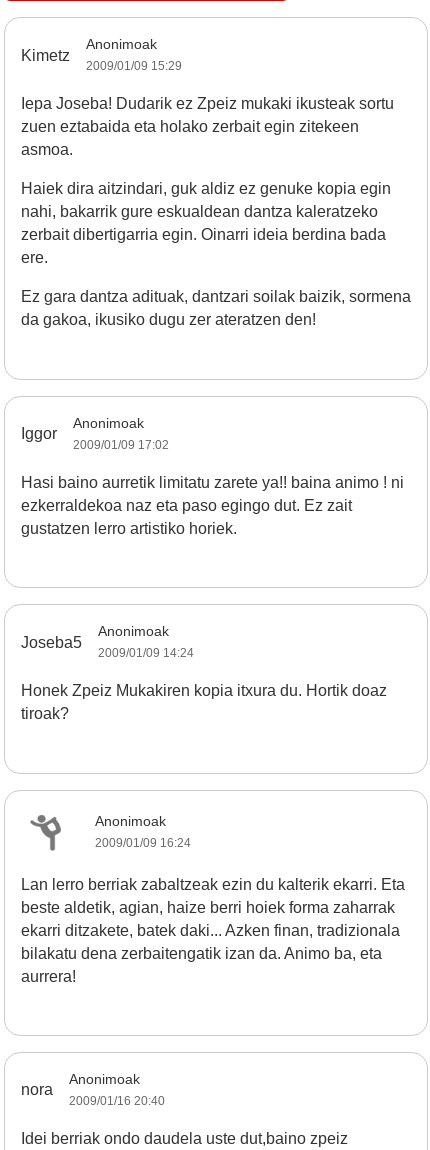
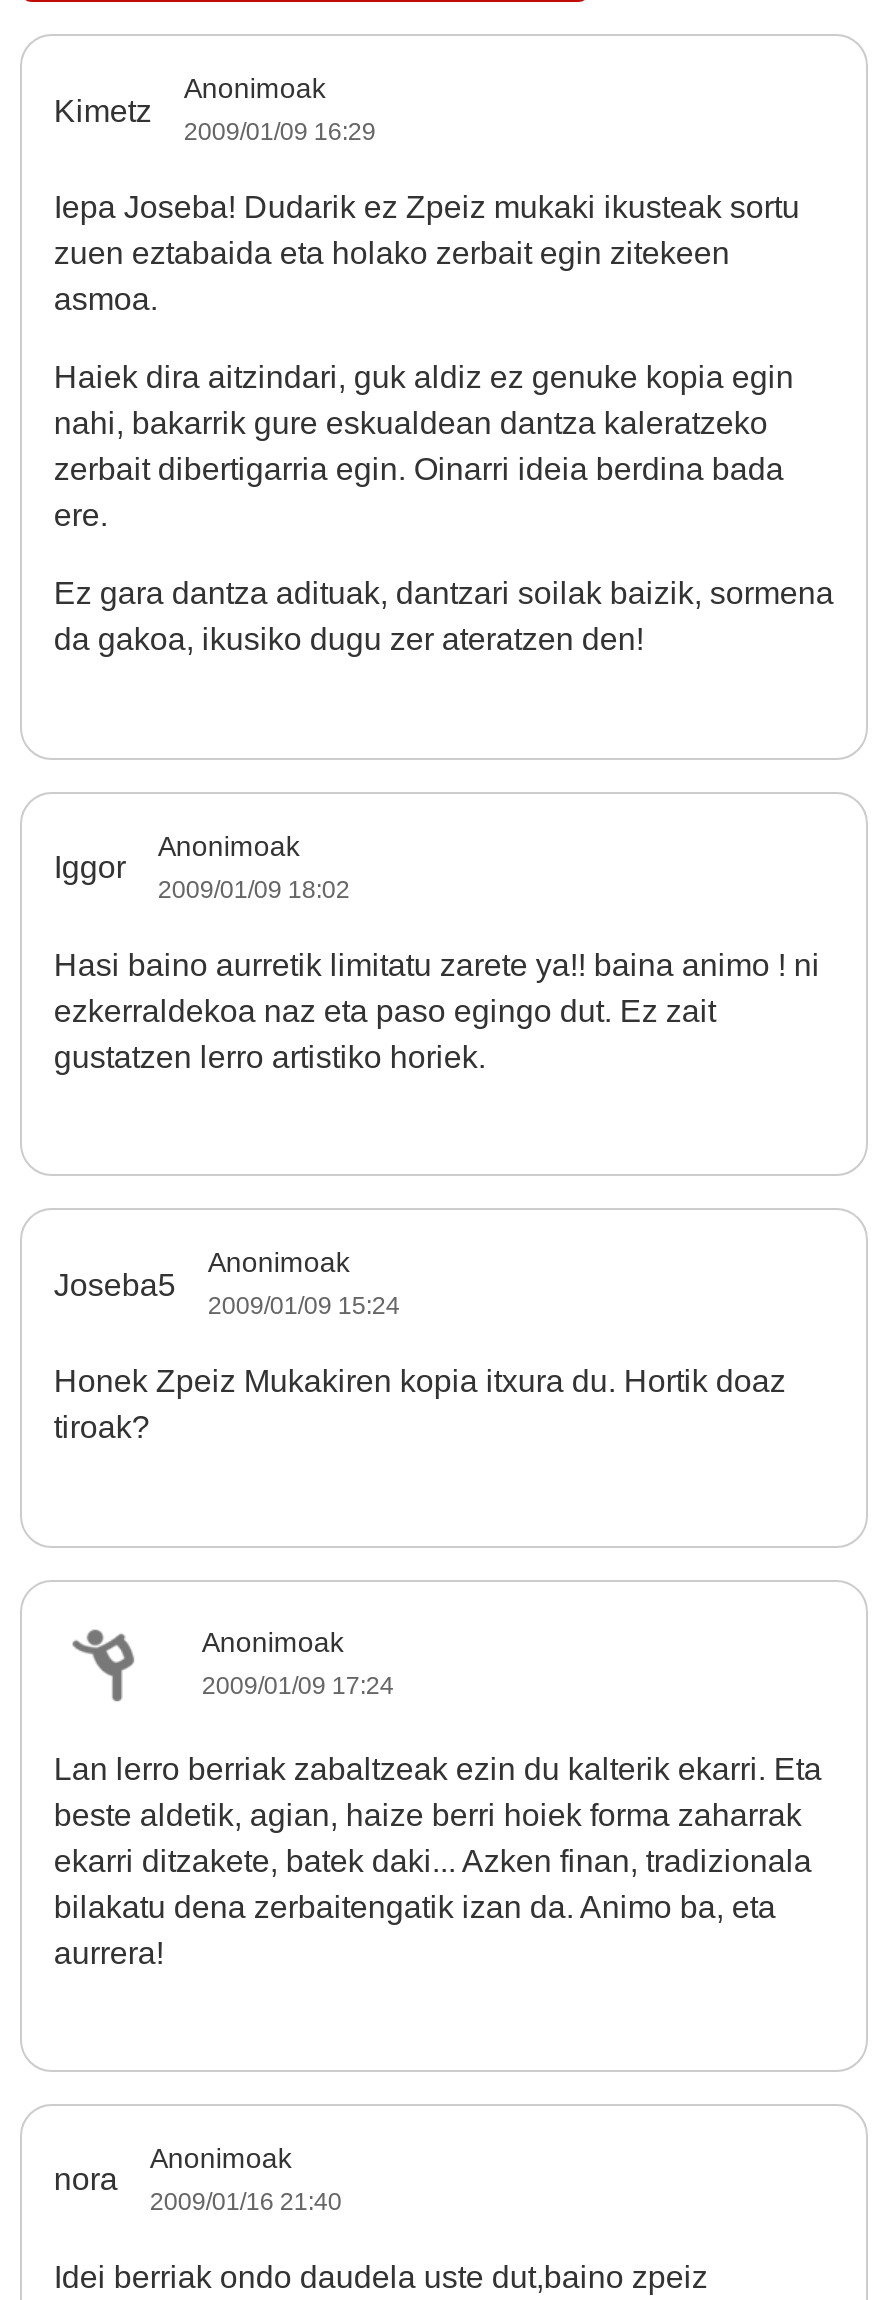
[86,59,182,73] 2009/01/09 15:29 -> [184,118,376,146] 2009/01/09 16:29
[73,437,169,451] 2009/01/09 17:02 -> [158,875,350,903] 2009/01/09 18:02
[98,646,194,660] 2009/01/09 14:24 -> [208,1292,400,1320] 2009/01/09 15:24
[95,835,191,849] 2009/01/09 16:24 -> [202,1671,394,1699] 2009/01/09 17:24
[69,1094,165,1108] 2009/01/16 20:40 -> [150,2188,342,2216] 2009/01/16 21:40

